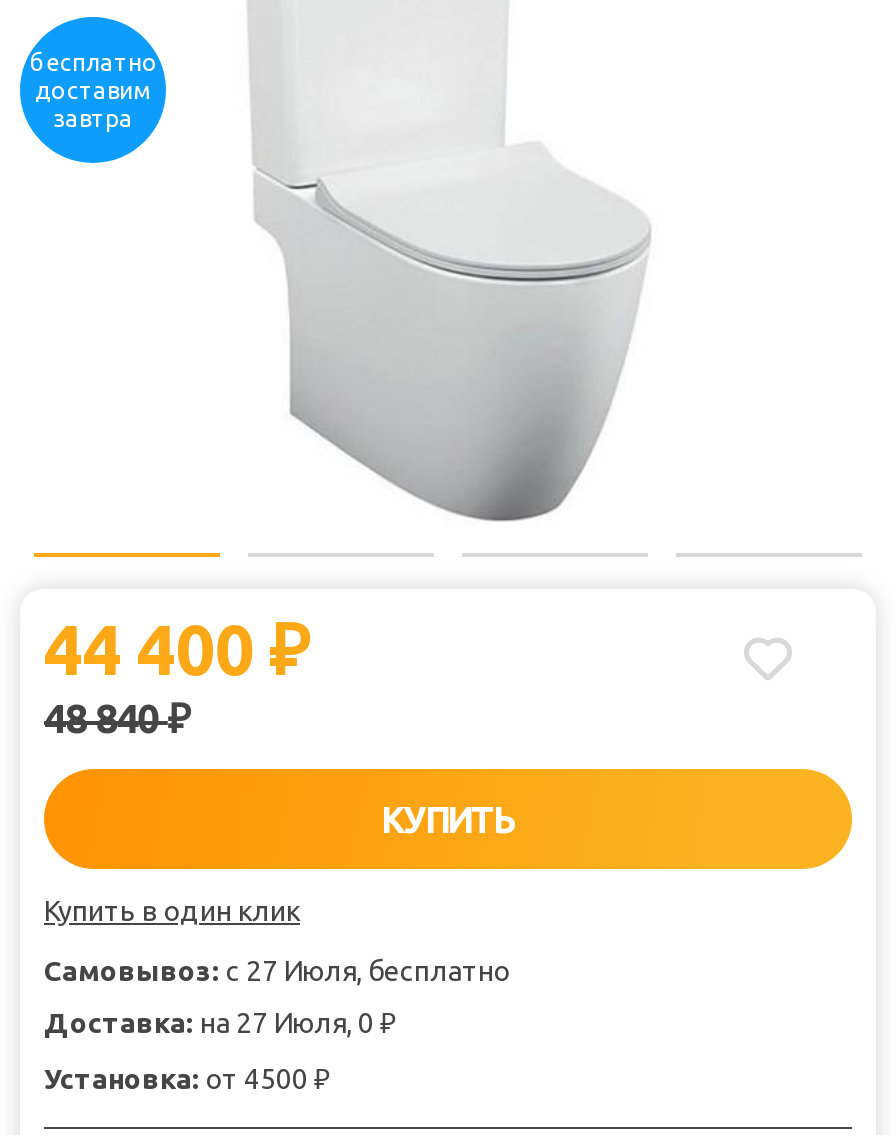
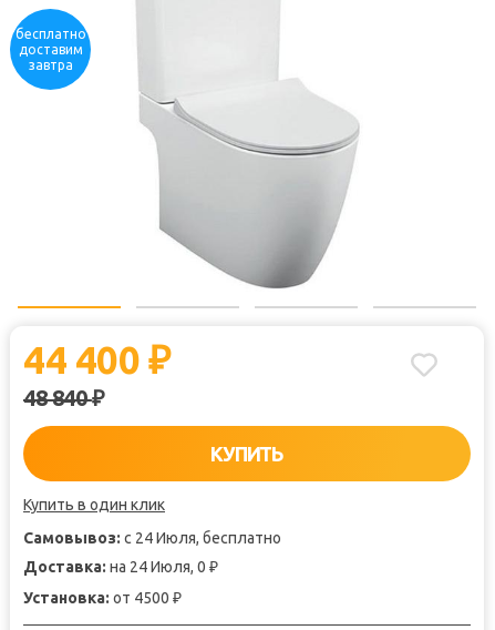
[44,955,510,987] Самовывоз: с 27 Июля, бесплатно -> [23,529,281,547] Самовывоз: с 24 Июля, бесплатно
[44,1007,396,1039] Доставка: на 27 Июля, 0 ₽ -> [23,558,218,576] Доставка: на 24 Июля, 0 ₽

